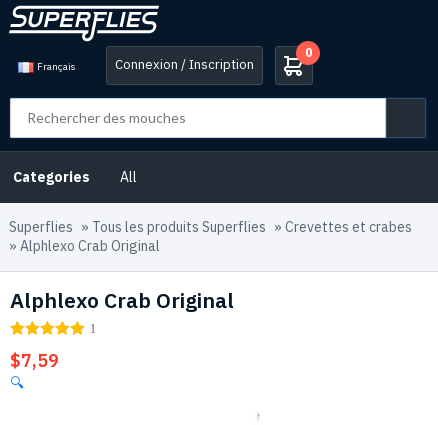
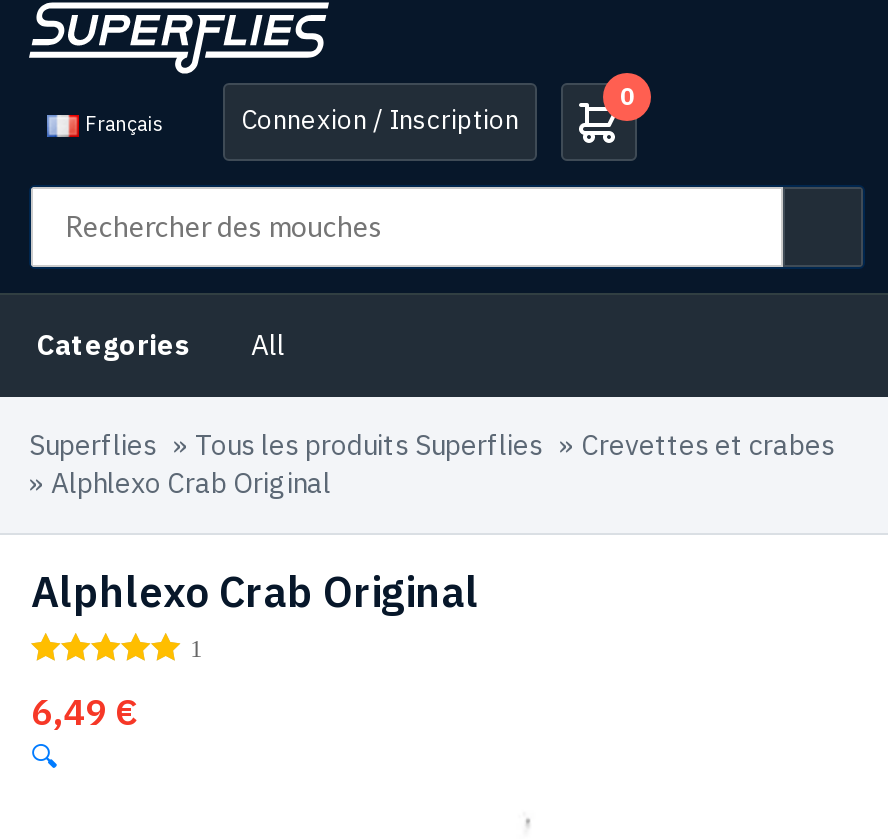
[10,349,59,372] $7,59 -> [31,688,137,734] 6,49 €

